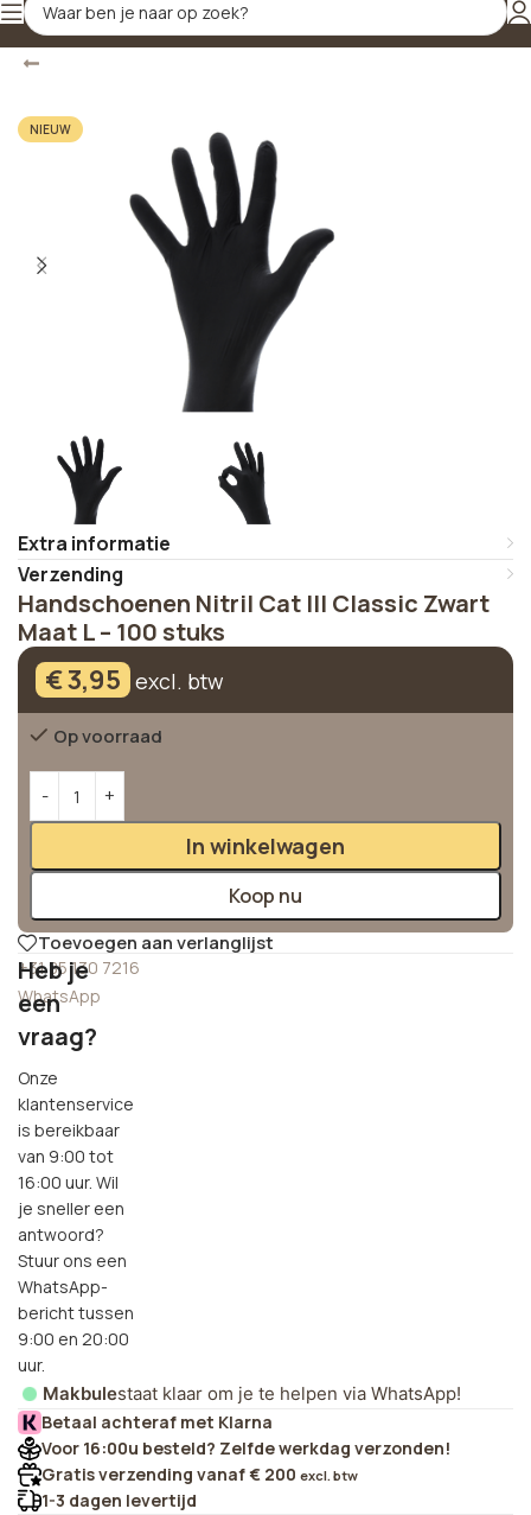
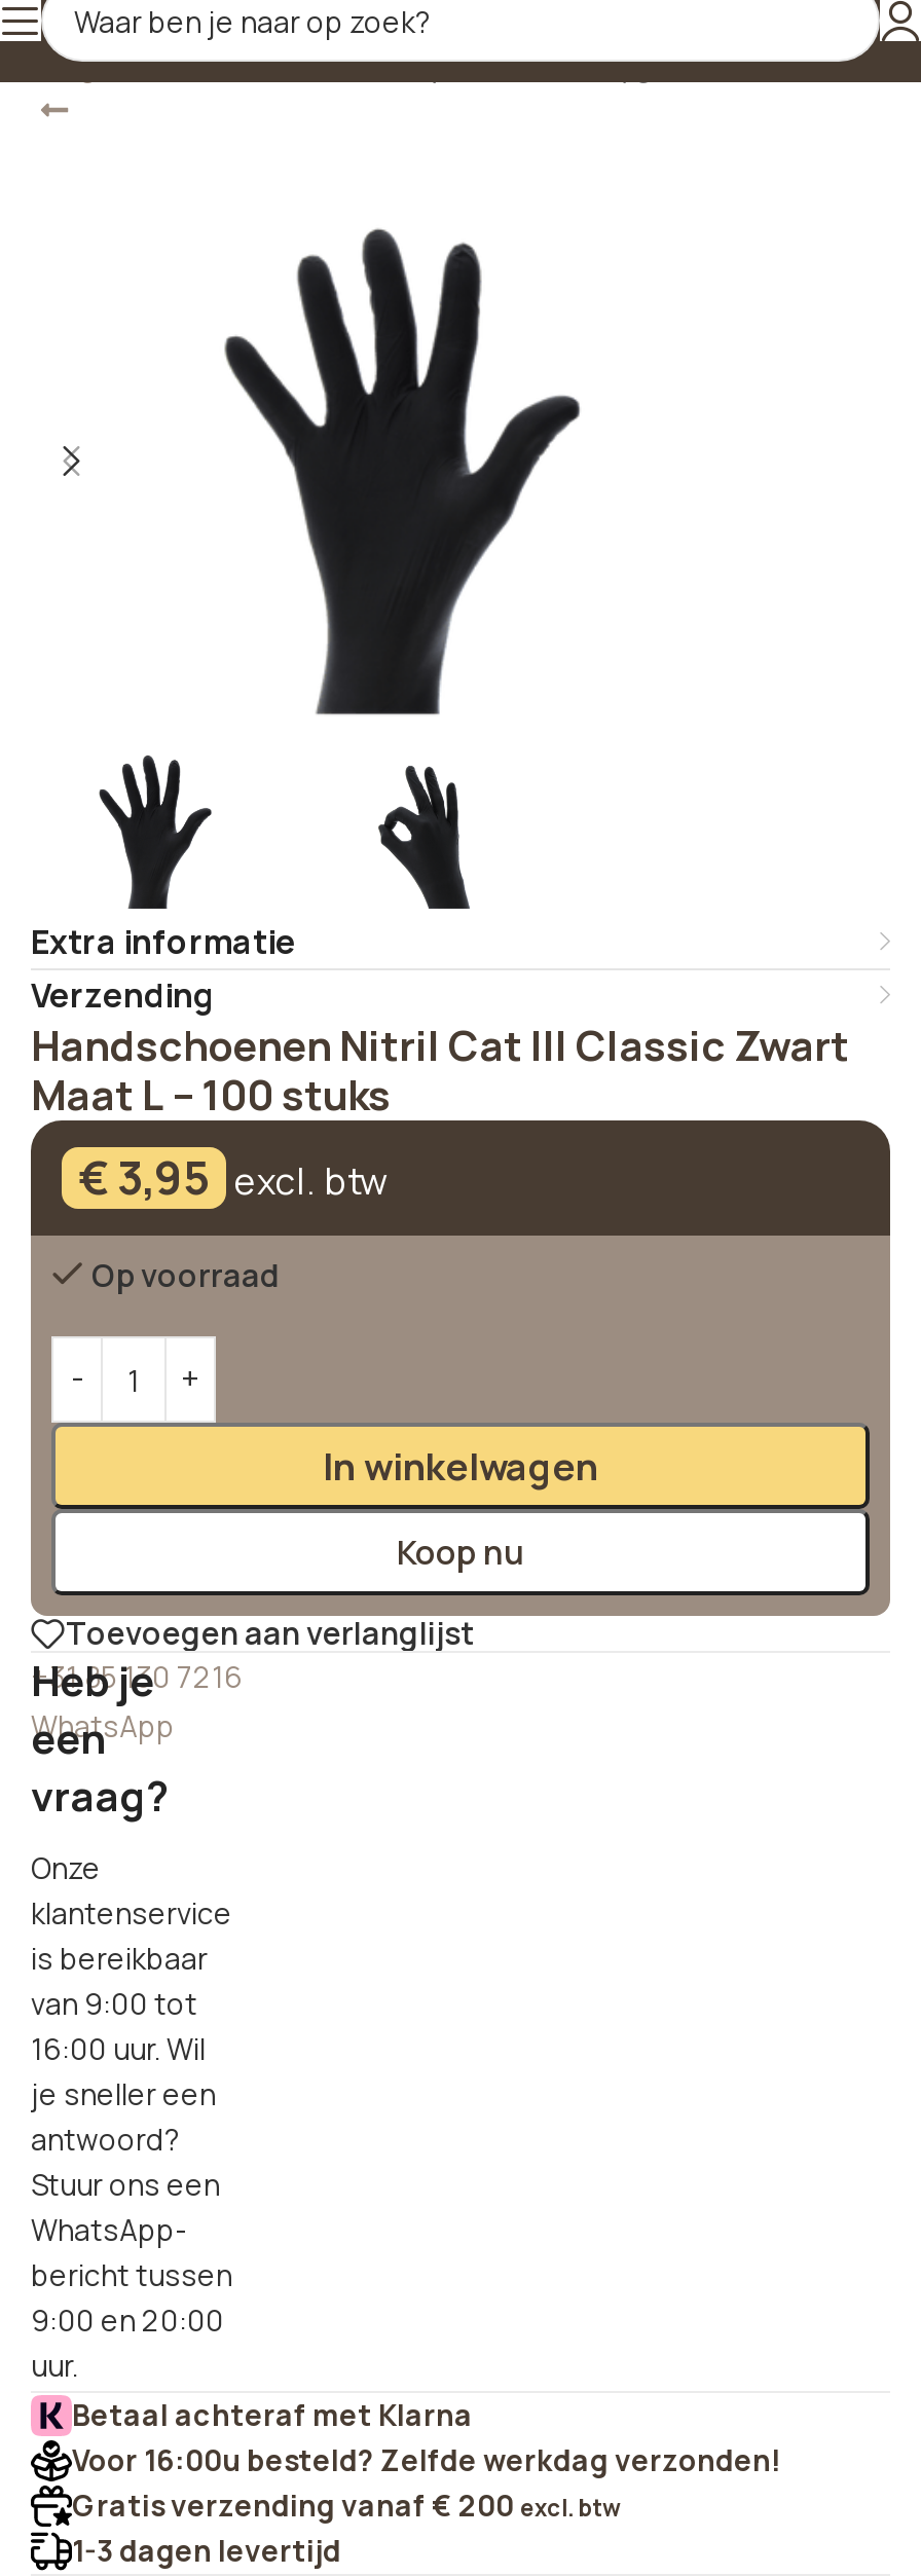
[30,121,71,138] NIEUW -> none
[43,1382,461,1405] Makbulestaat klaar om je te helpen via WhatsApp! -> none

